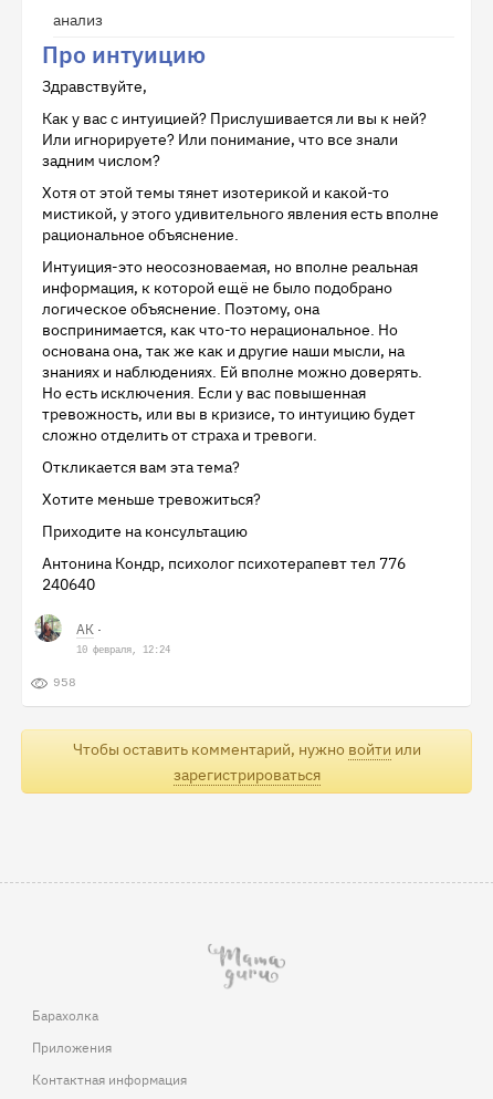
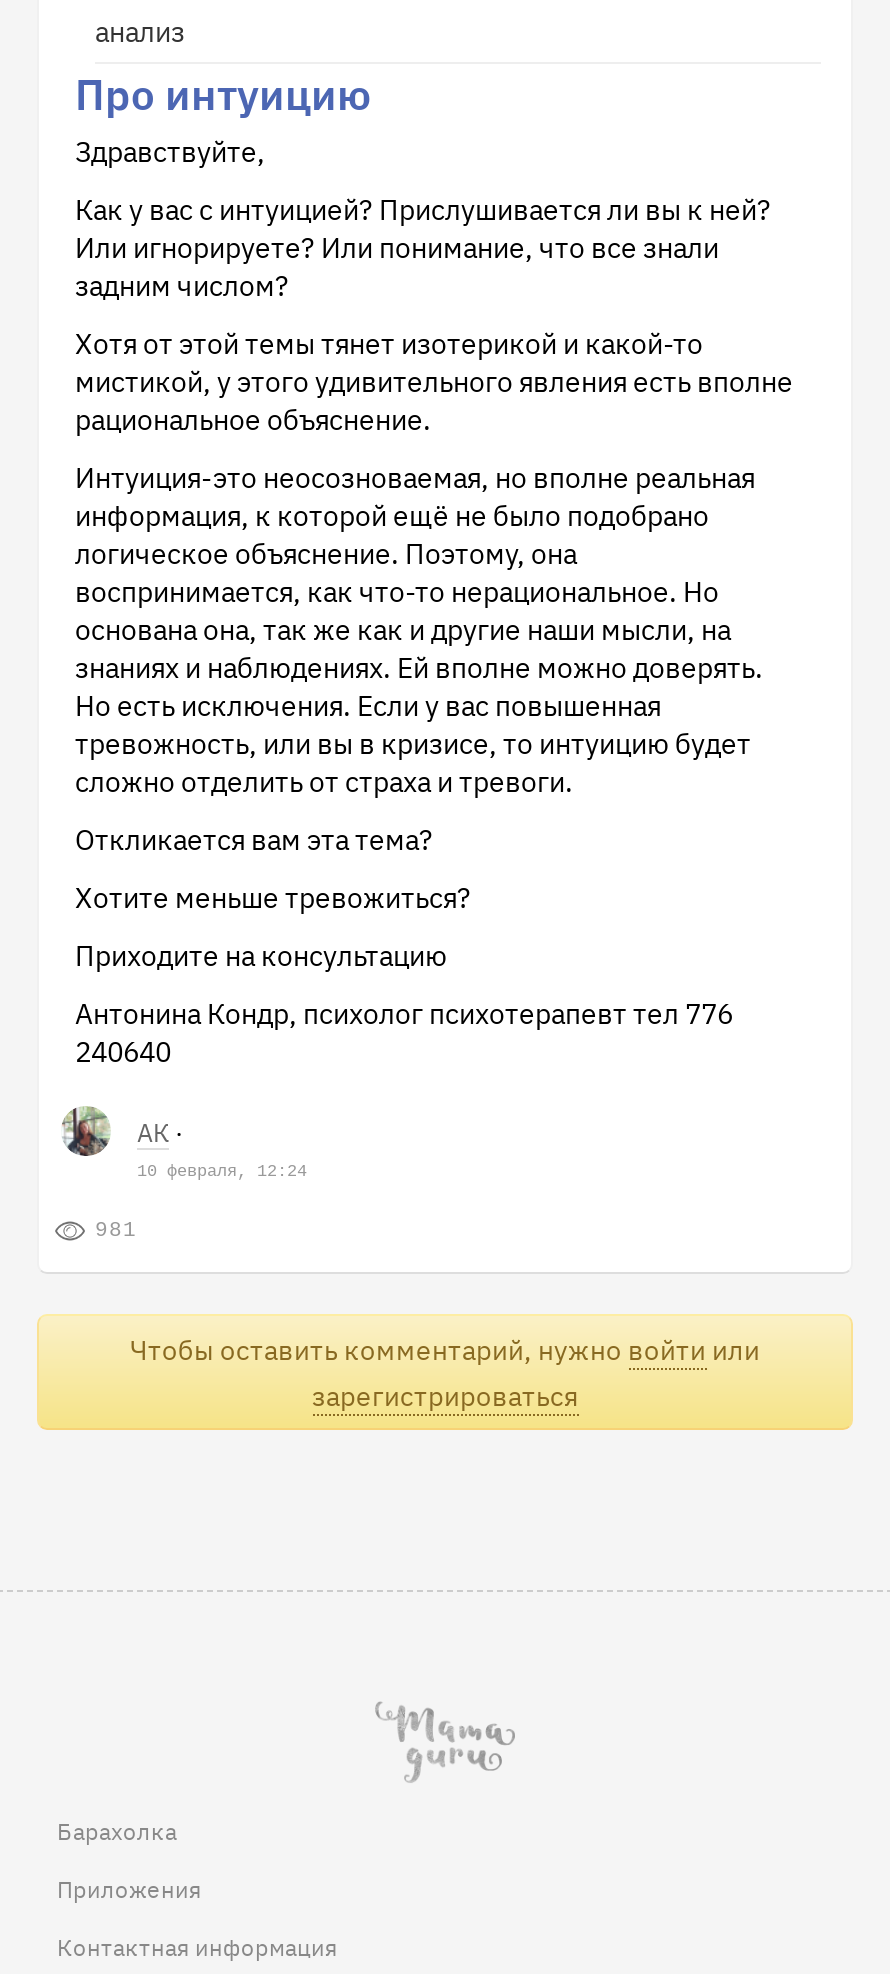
[53,676,76,690] 958 -> [95,1218,137,1242] 981

